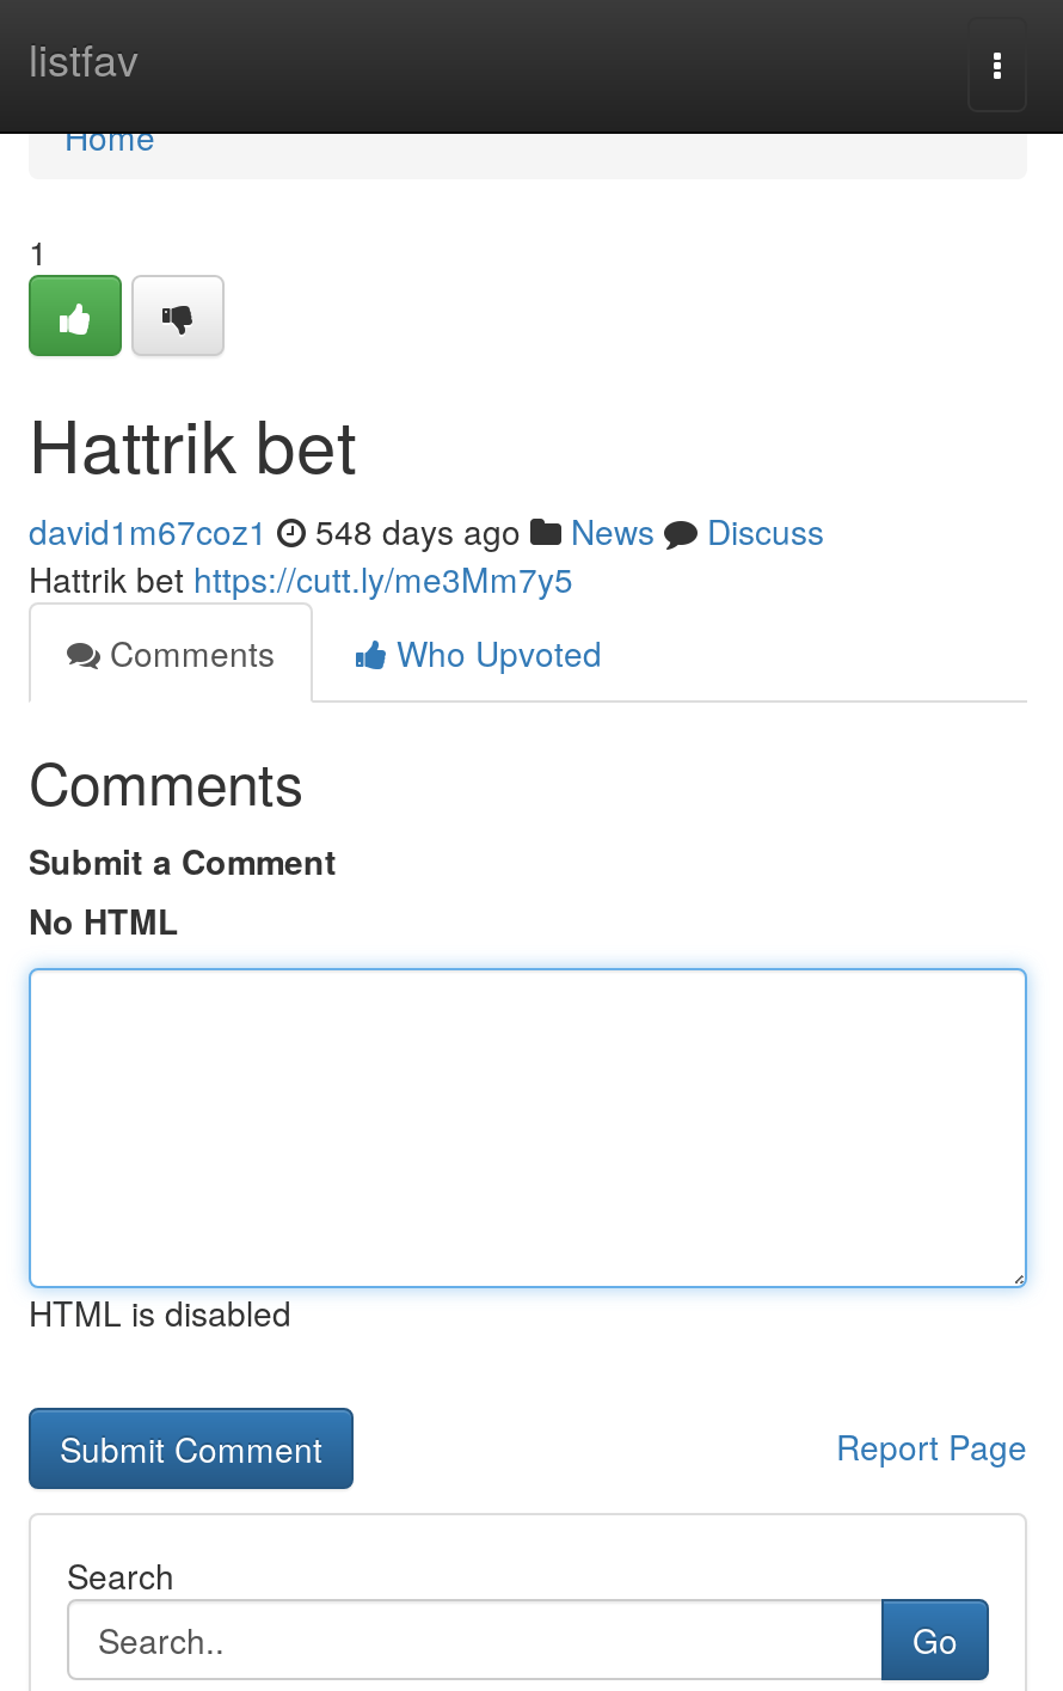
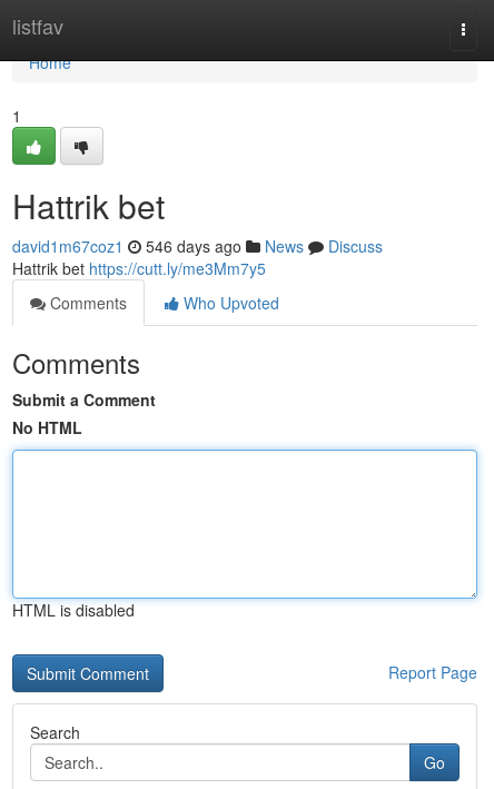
[29,507,824,555] david1m67coz1 548 days ago News Discuss -> [12,235,383,257] david1m67coz1 546 days ago News Discuss

